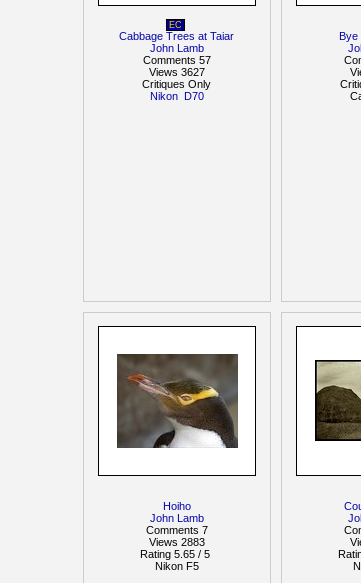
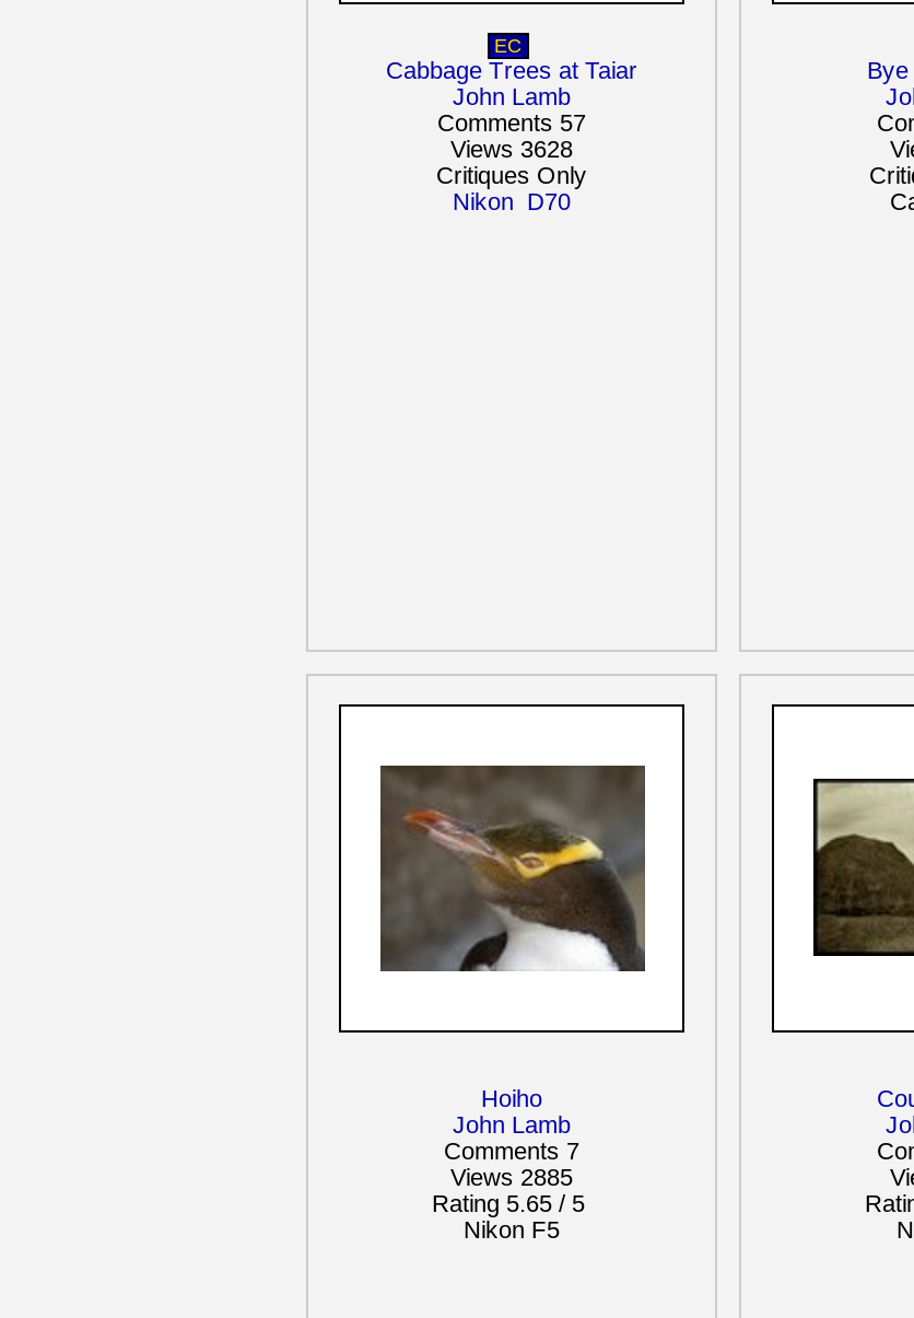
[149,66,205,78] Views 3627 -> [450,136,573,162] Views 3628
[149,536,205,548] Views 2883 -> [450,1164,573,1190] Views 2885

